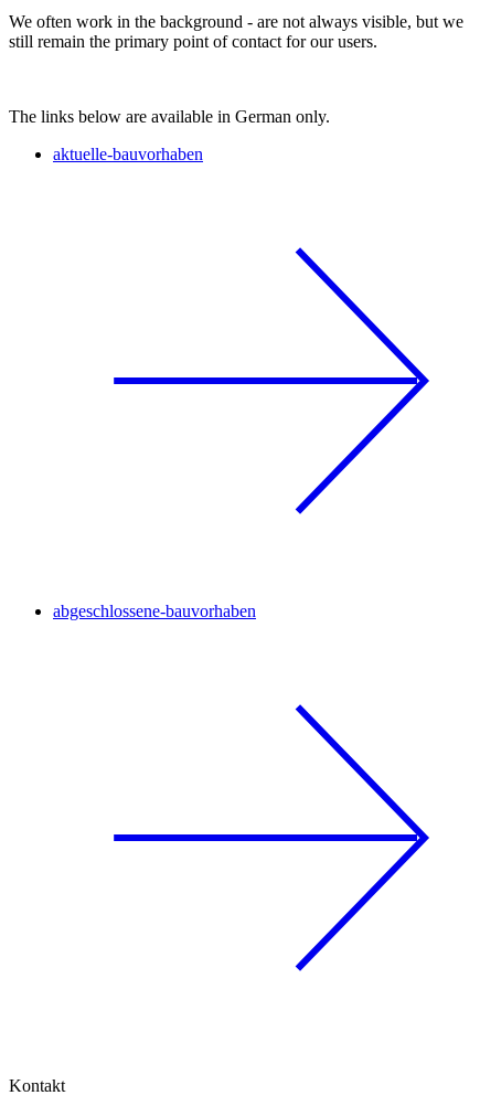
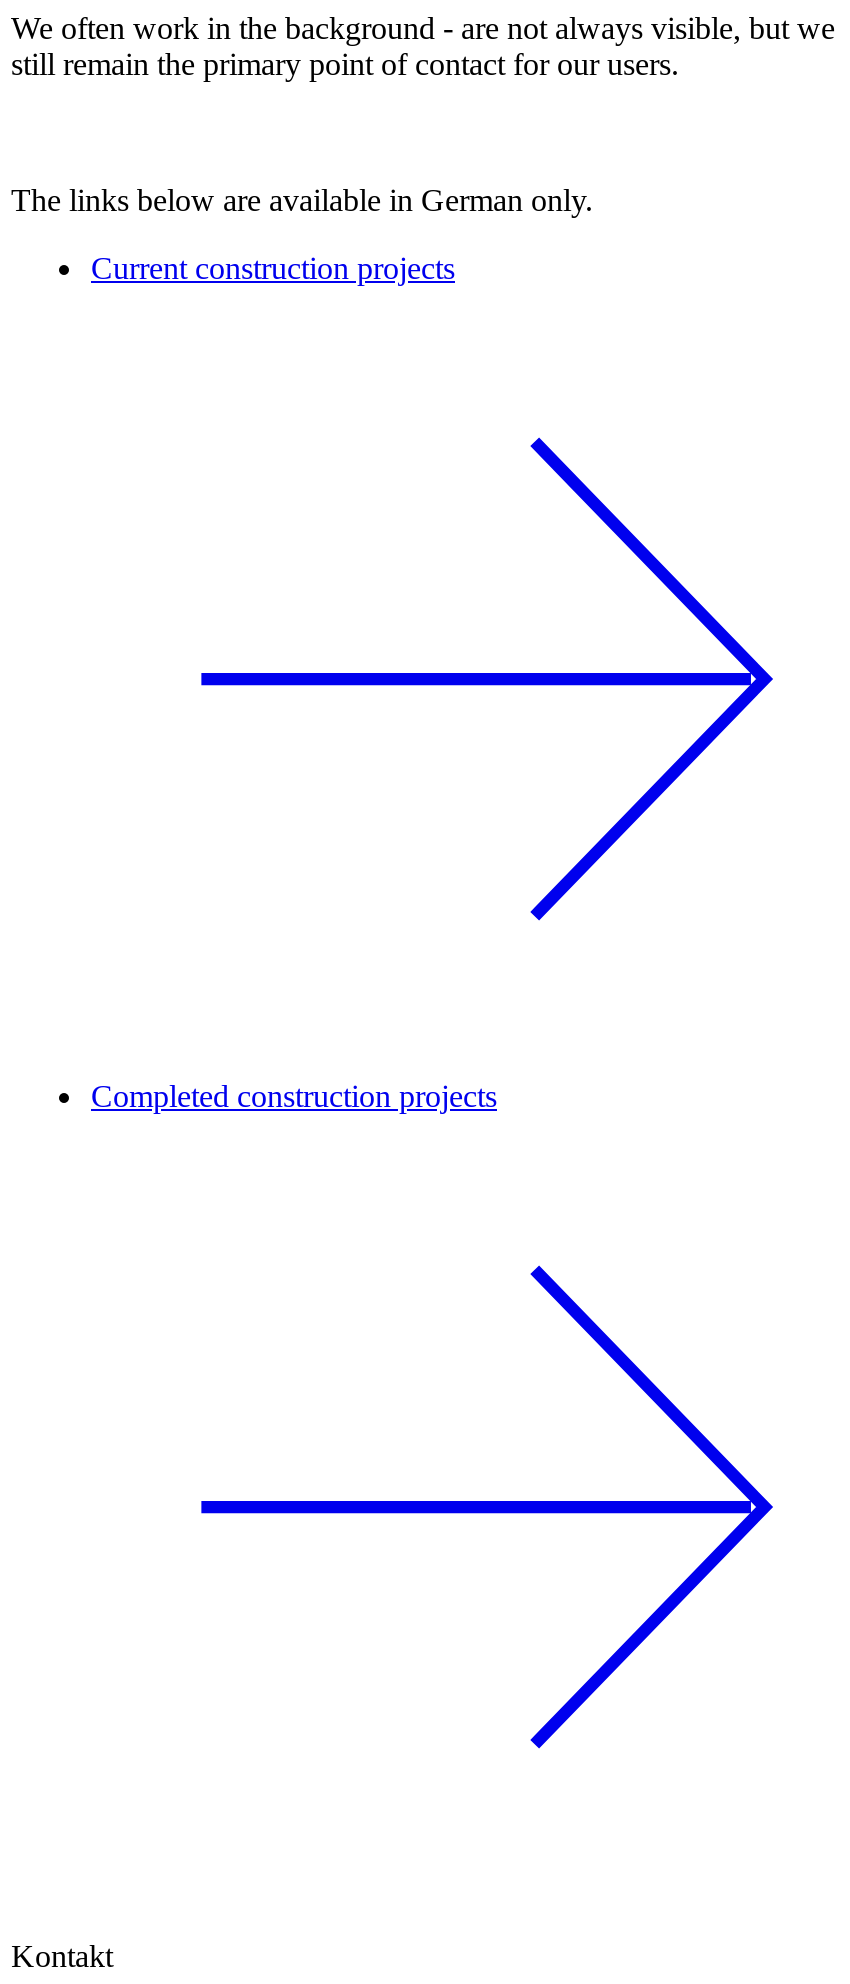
[53,145,203,164] aktuelle-bauvorhaben -> [91,252,455,286] Current construction projects
[53,602,256,621] abgeschlossene-bauvorhaben -> [91,1080,497,1114] Completed construction projects

